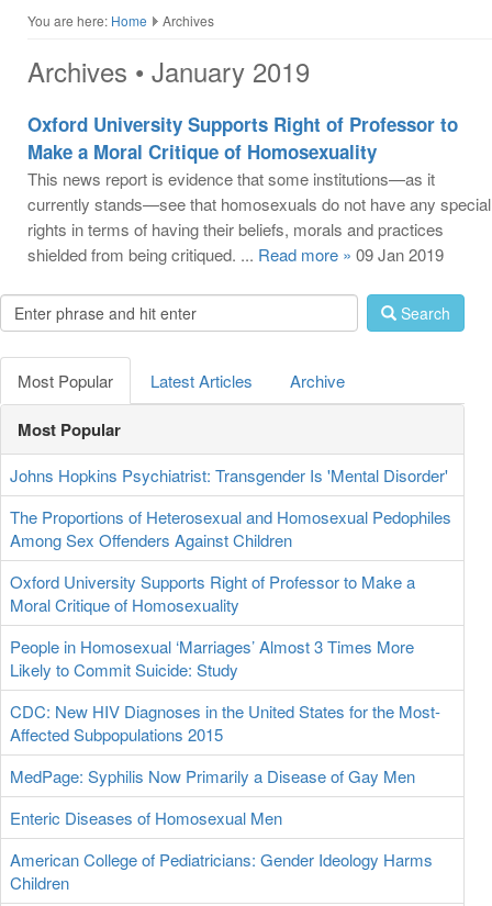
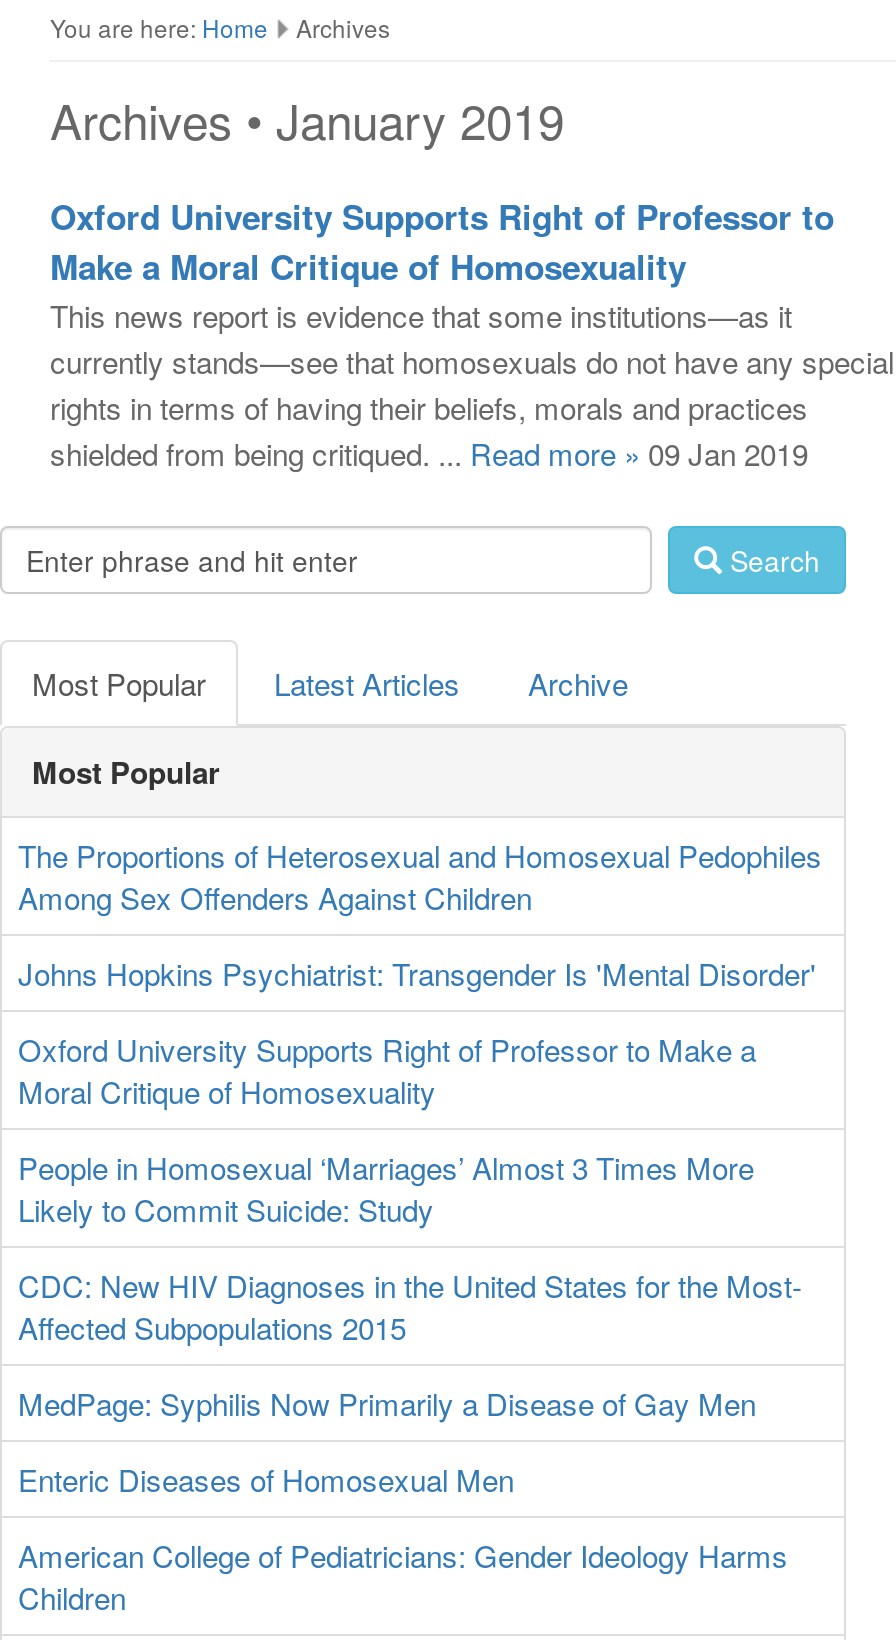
moved [10,464,448,487] -> [18,953,816,995]: Johns Hopkins Psychiatrist: Transgender Is 'Mental Disorder'
moved [10,506,451,552] -> [18,835,822,919]: The Proportions of Heterosexual and Homosexual Pedophiles | Among Sex Offenders Against Children

